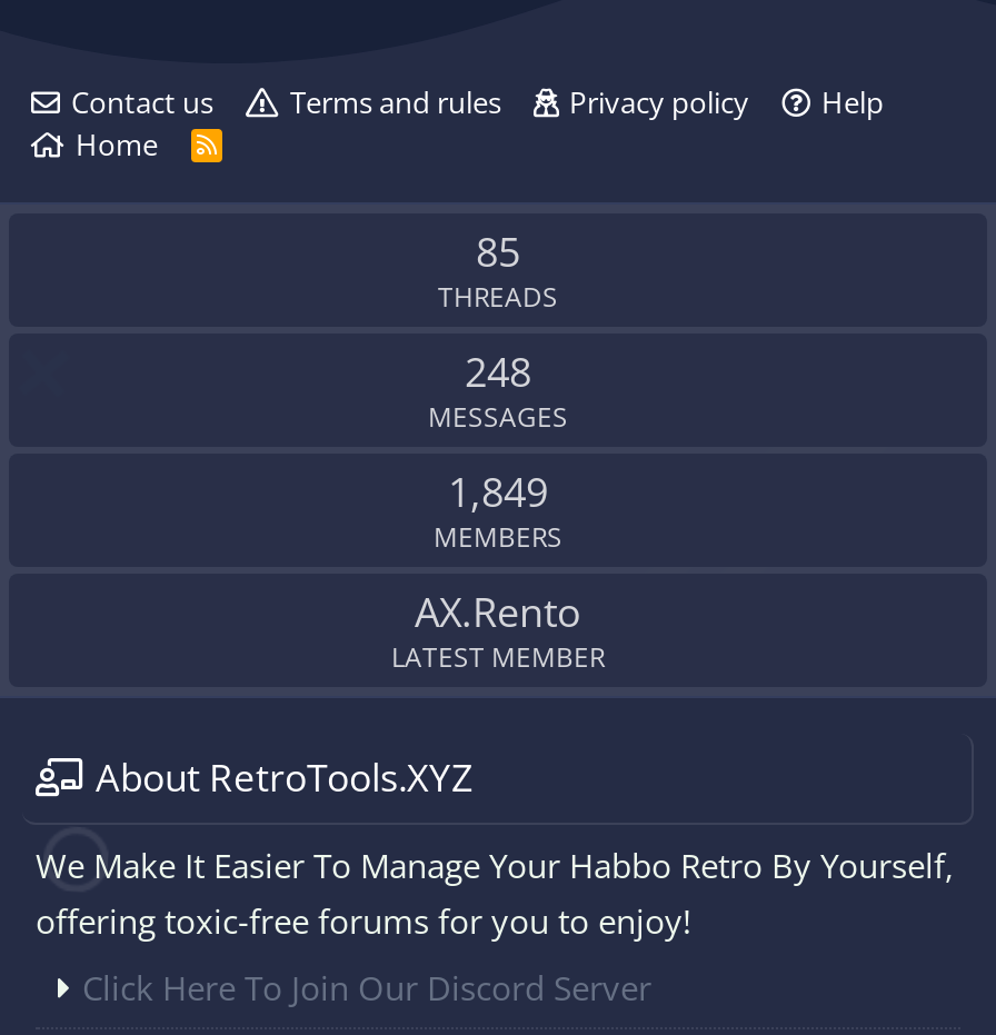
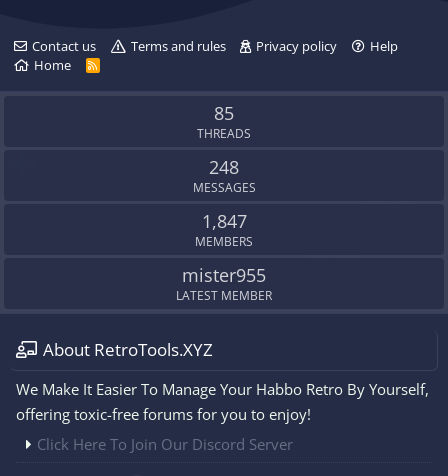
[448,466,548,519] 1,849 -> [201,209,246,233] 1,847
[415,586,581,639] AX.Rento -> [182,263,266,287] mister955

